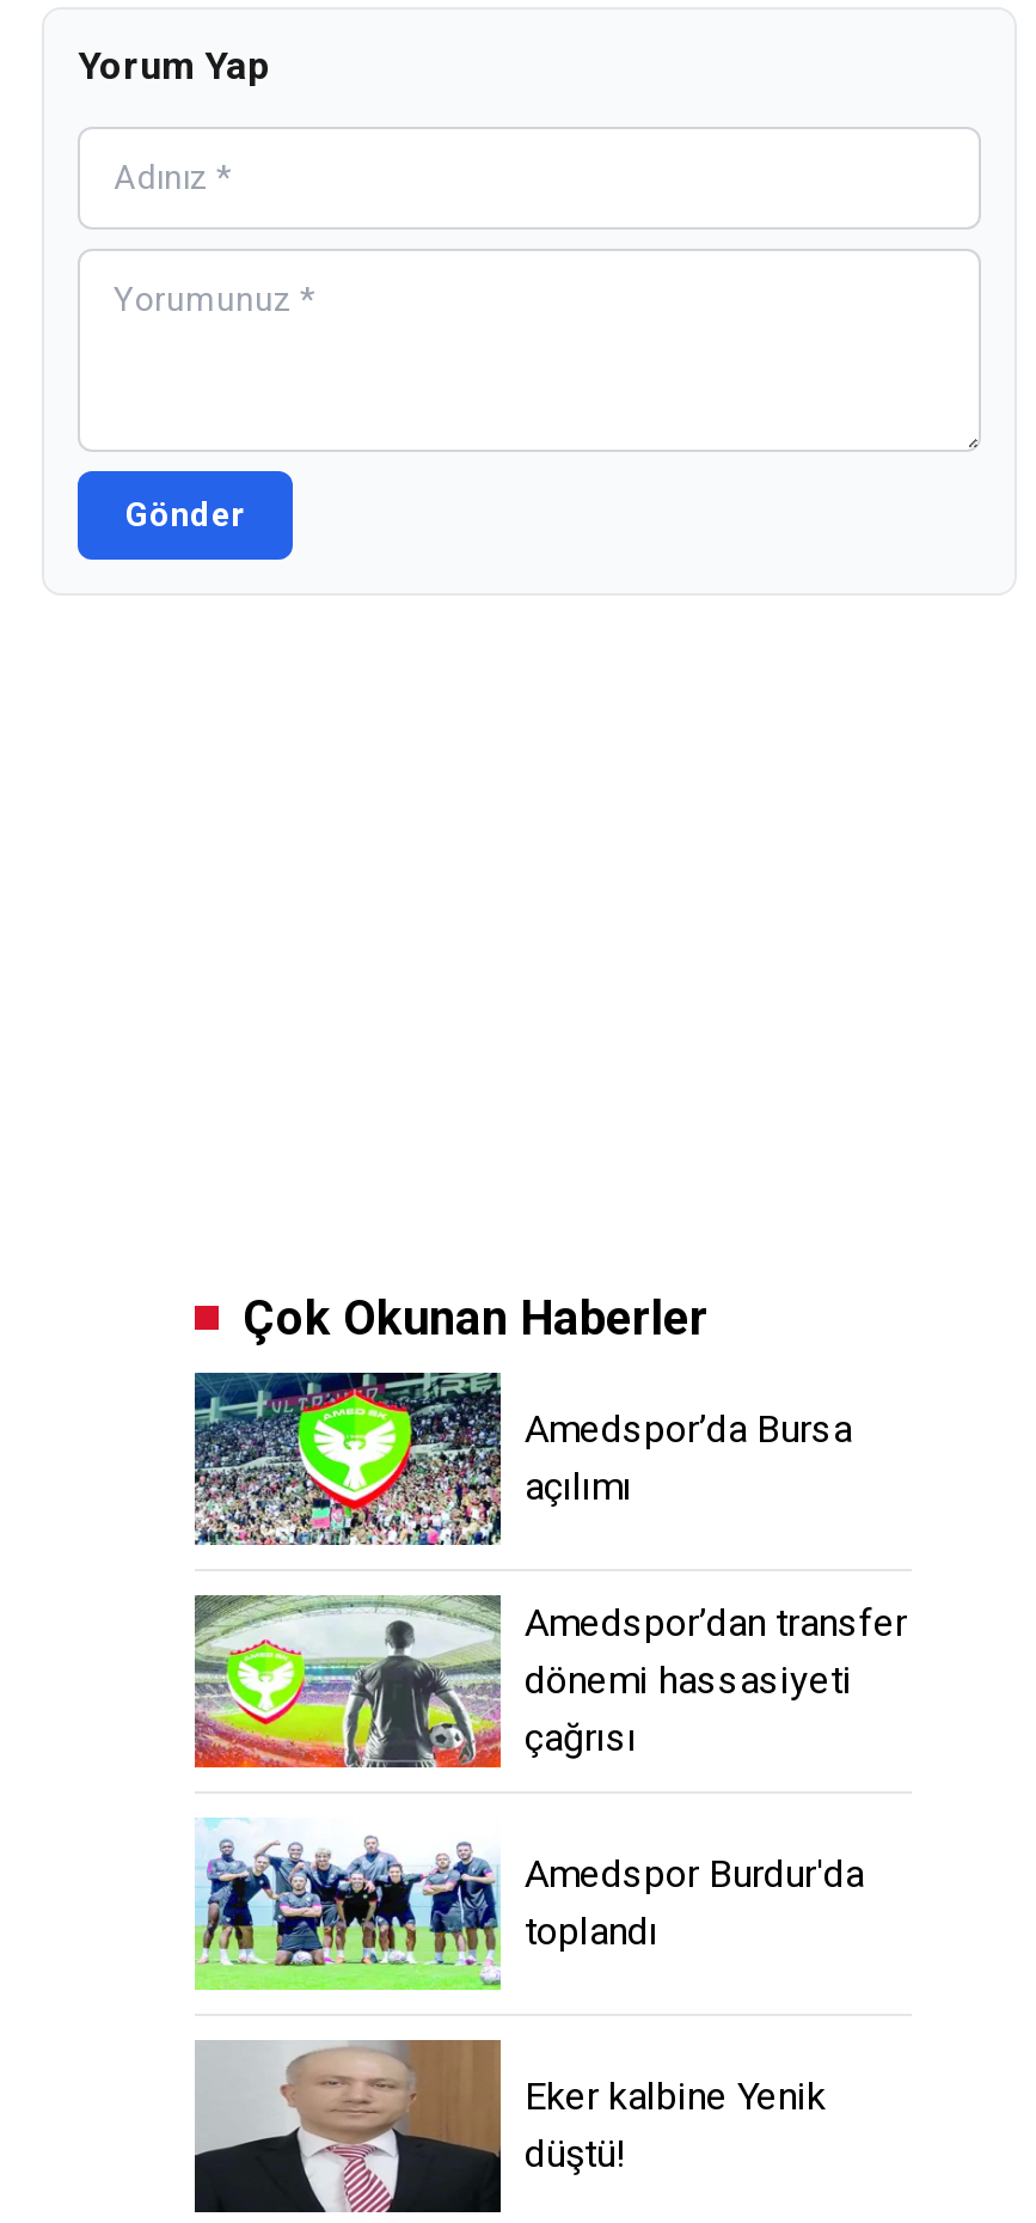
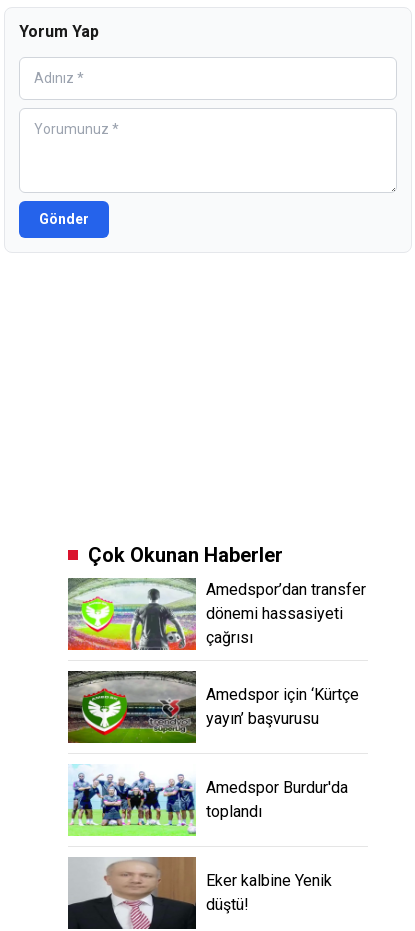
[192,1370,852,1547] [image] | Amedspor’da Bursa | açılımı -> none
moved [190,1590,907,1772] -> [66,576,366,652]: [image] | Amedspor’dan transfer | dönemi hassasiyeti | çağrısı
none -> [67,670,359,744] [image] | Amedspor için ‘Kürtçe | yayın’ başvurusu

